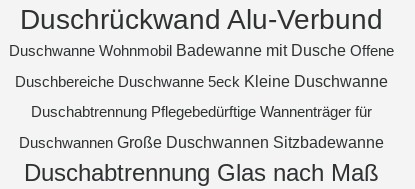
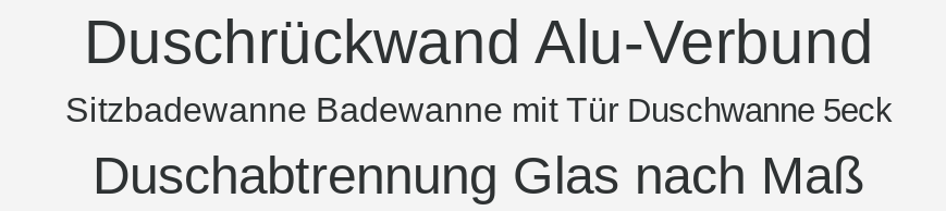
[8,41,393,151] Duschwanne Wohnmobil Badewanne mit Dusche Offene | Duschbereiche Duschwanne 5eck Kleine Duschwanne | Duschabtrennung Pflegebedürftige Wannenträger für | Duschwannen Große Duschwannen Sitzbadewanne -> [65,89,893,128] Sitzbadewanne Badewanne mit Tür Duschwanne 5eck

